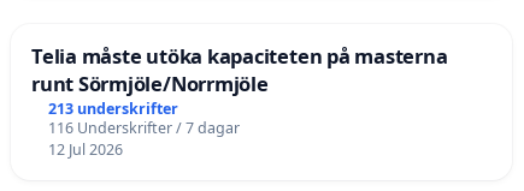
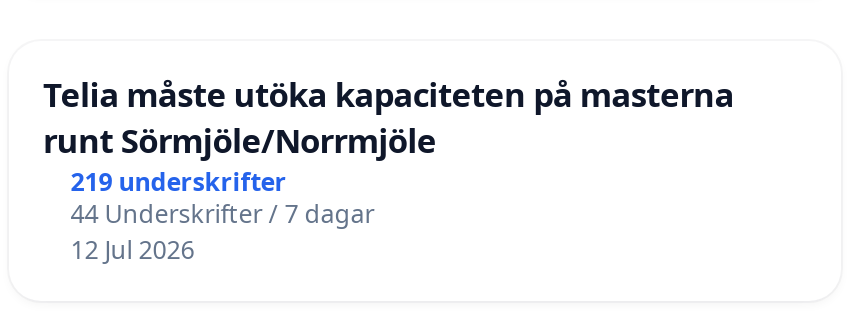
[48,98,178,119] 213 underskrifter -> [71,165,287,199] 219 underskrifter
[48,117,239,138] 116 Underskrifter / 7 dagar -> [71,197,375,231] 44 Underskrifter / 7 dagar

